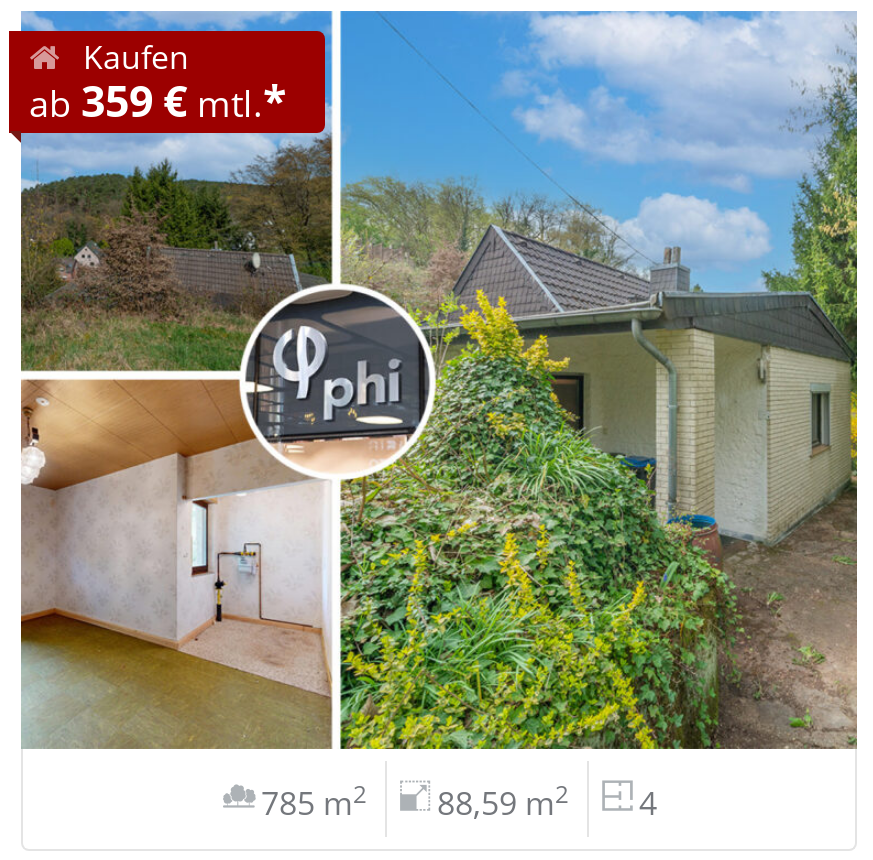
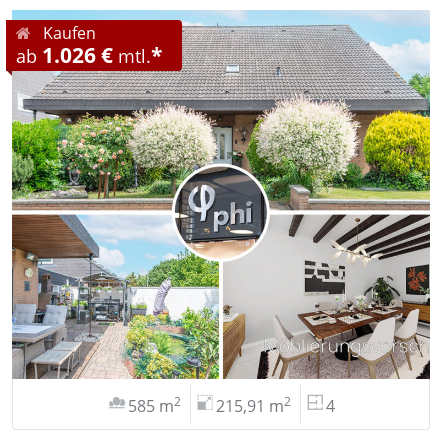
[19,11,859,751] [image] | ab 359 €mtl.* -> [11,11,431,379] [image] | ab 1.026 €mtl.*
[261,777,367,825] 785 m2 -> [127,393,180,417] 585 m2
[437,777,569,825] 88,59 m2 -> [215,393,290,417] 215,91 m2

